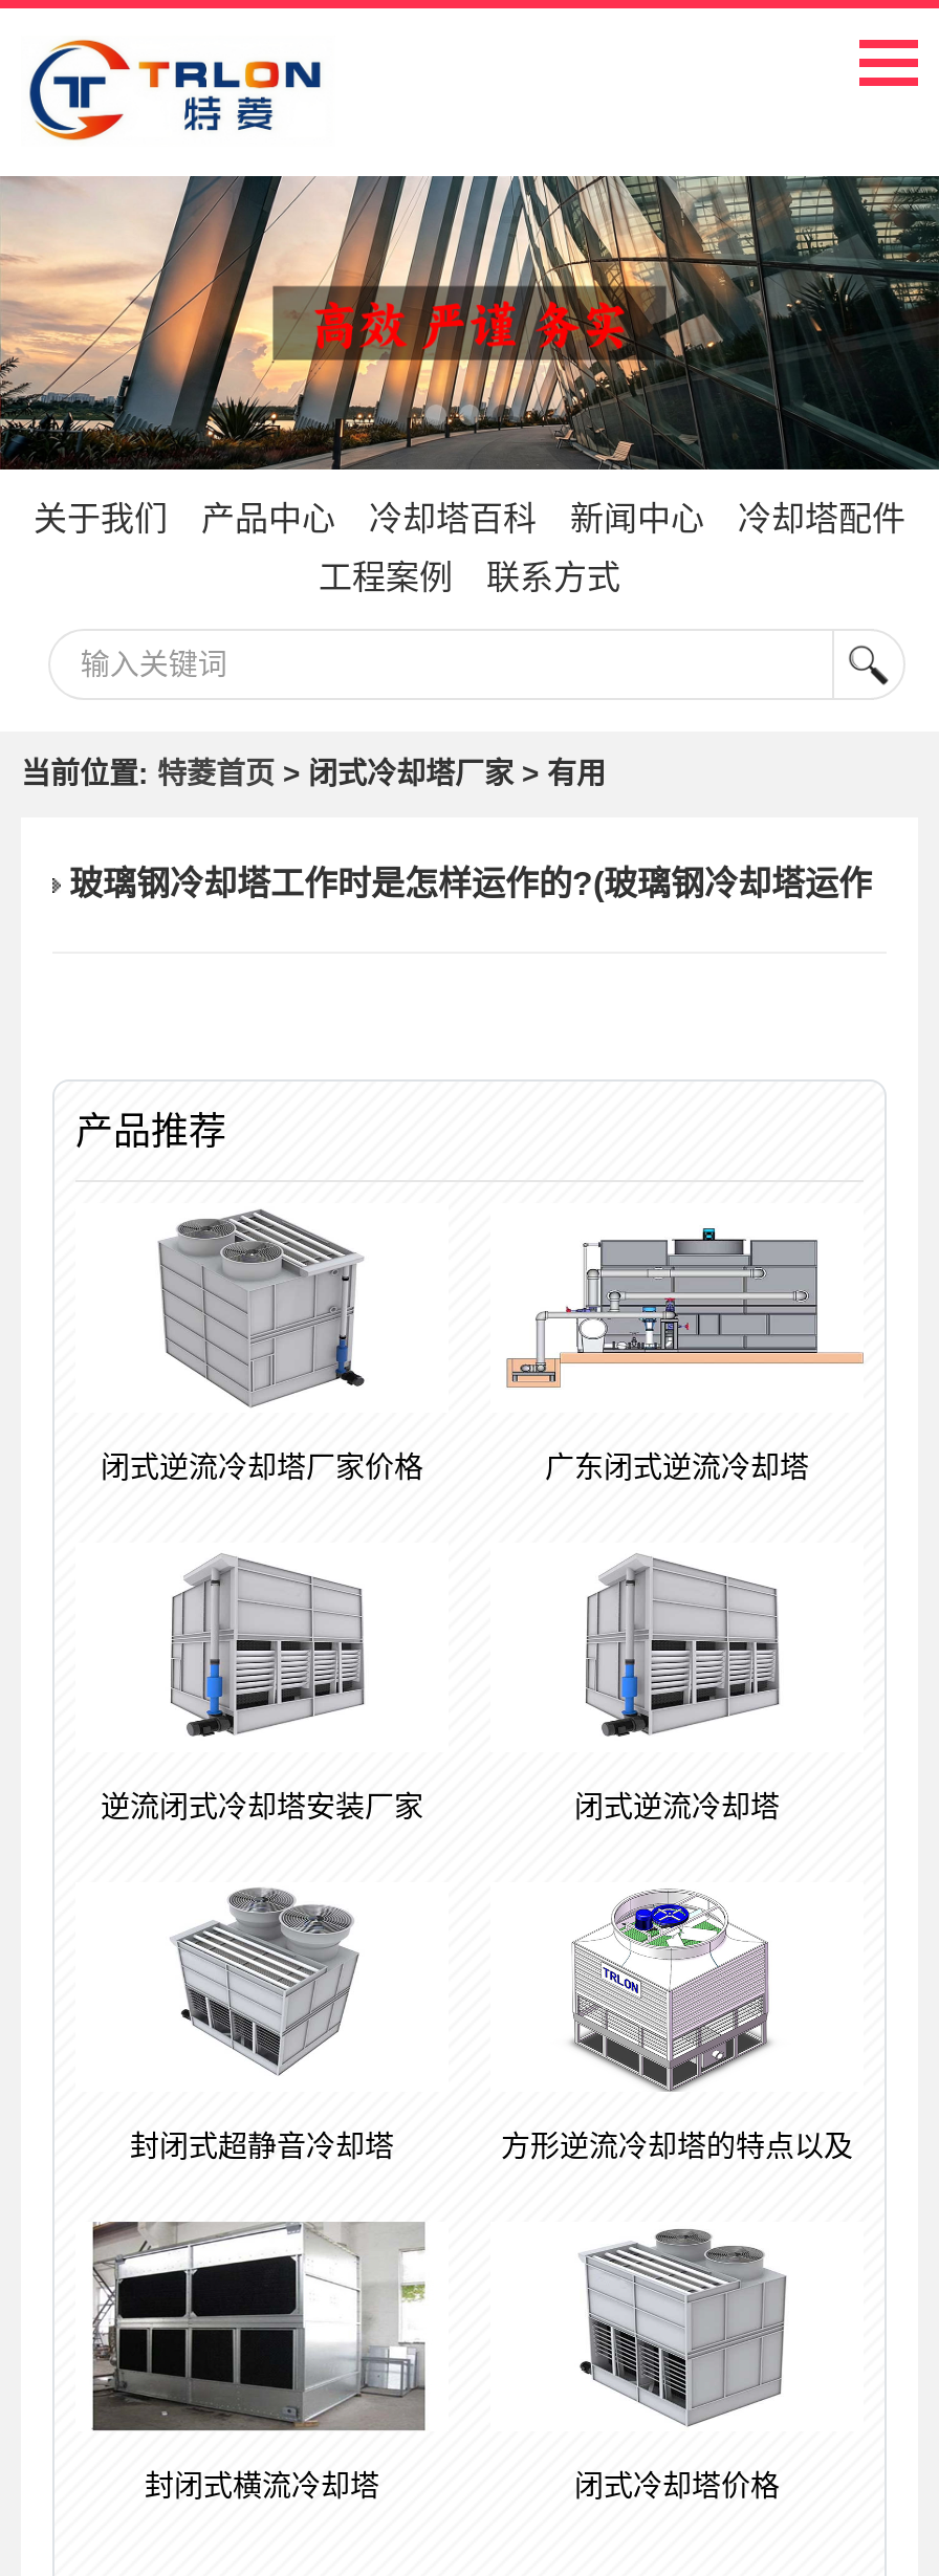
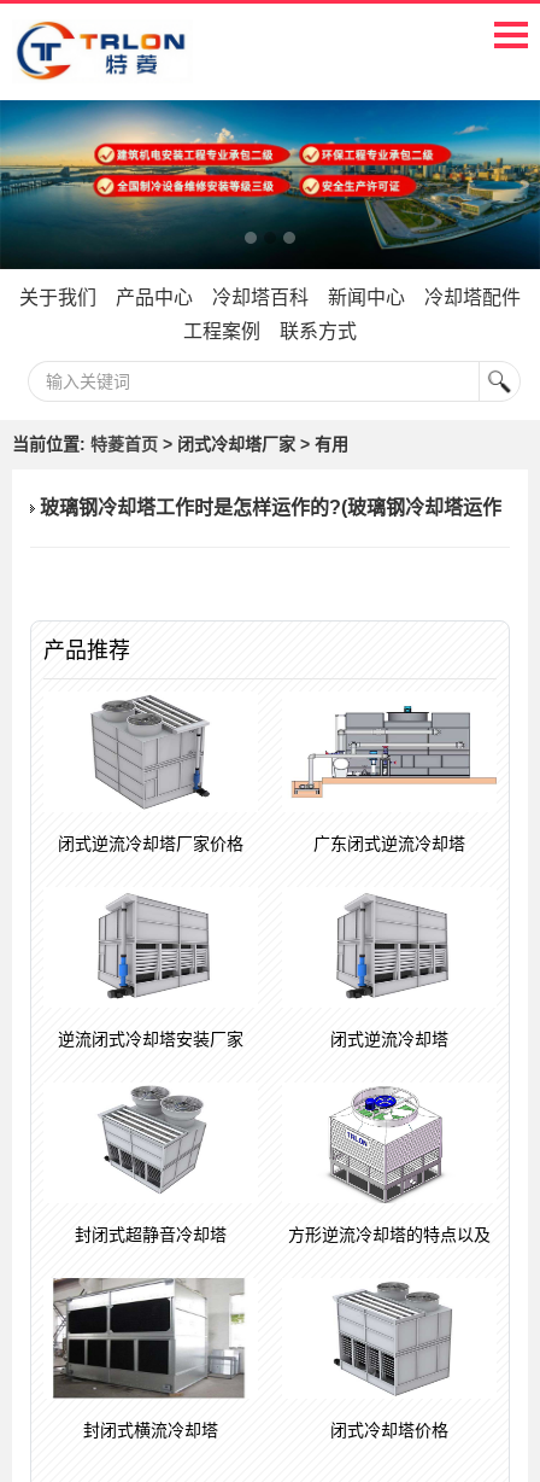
[6,174,933,472] [image] -> [4,99,536,270] [image]

